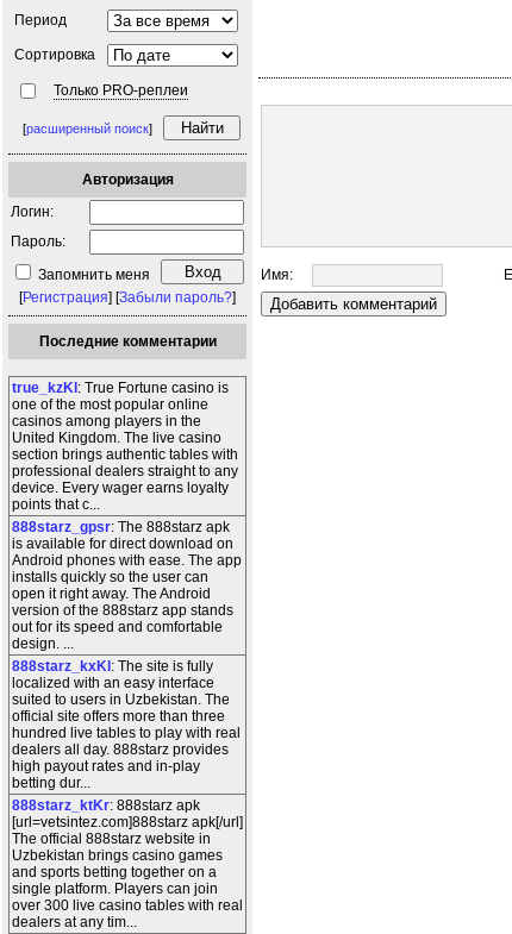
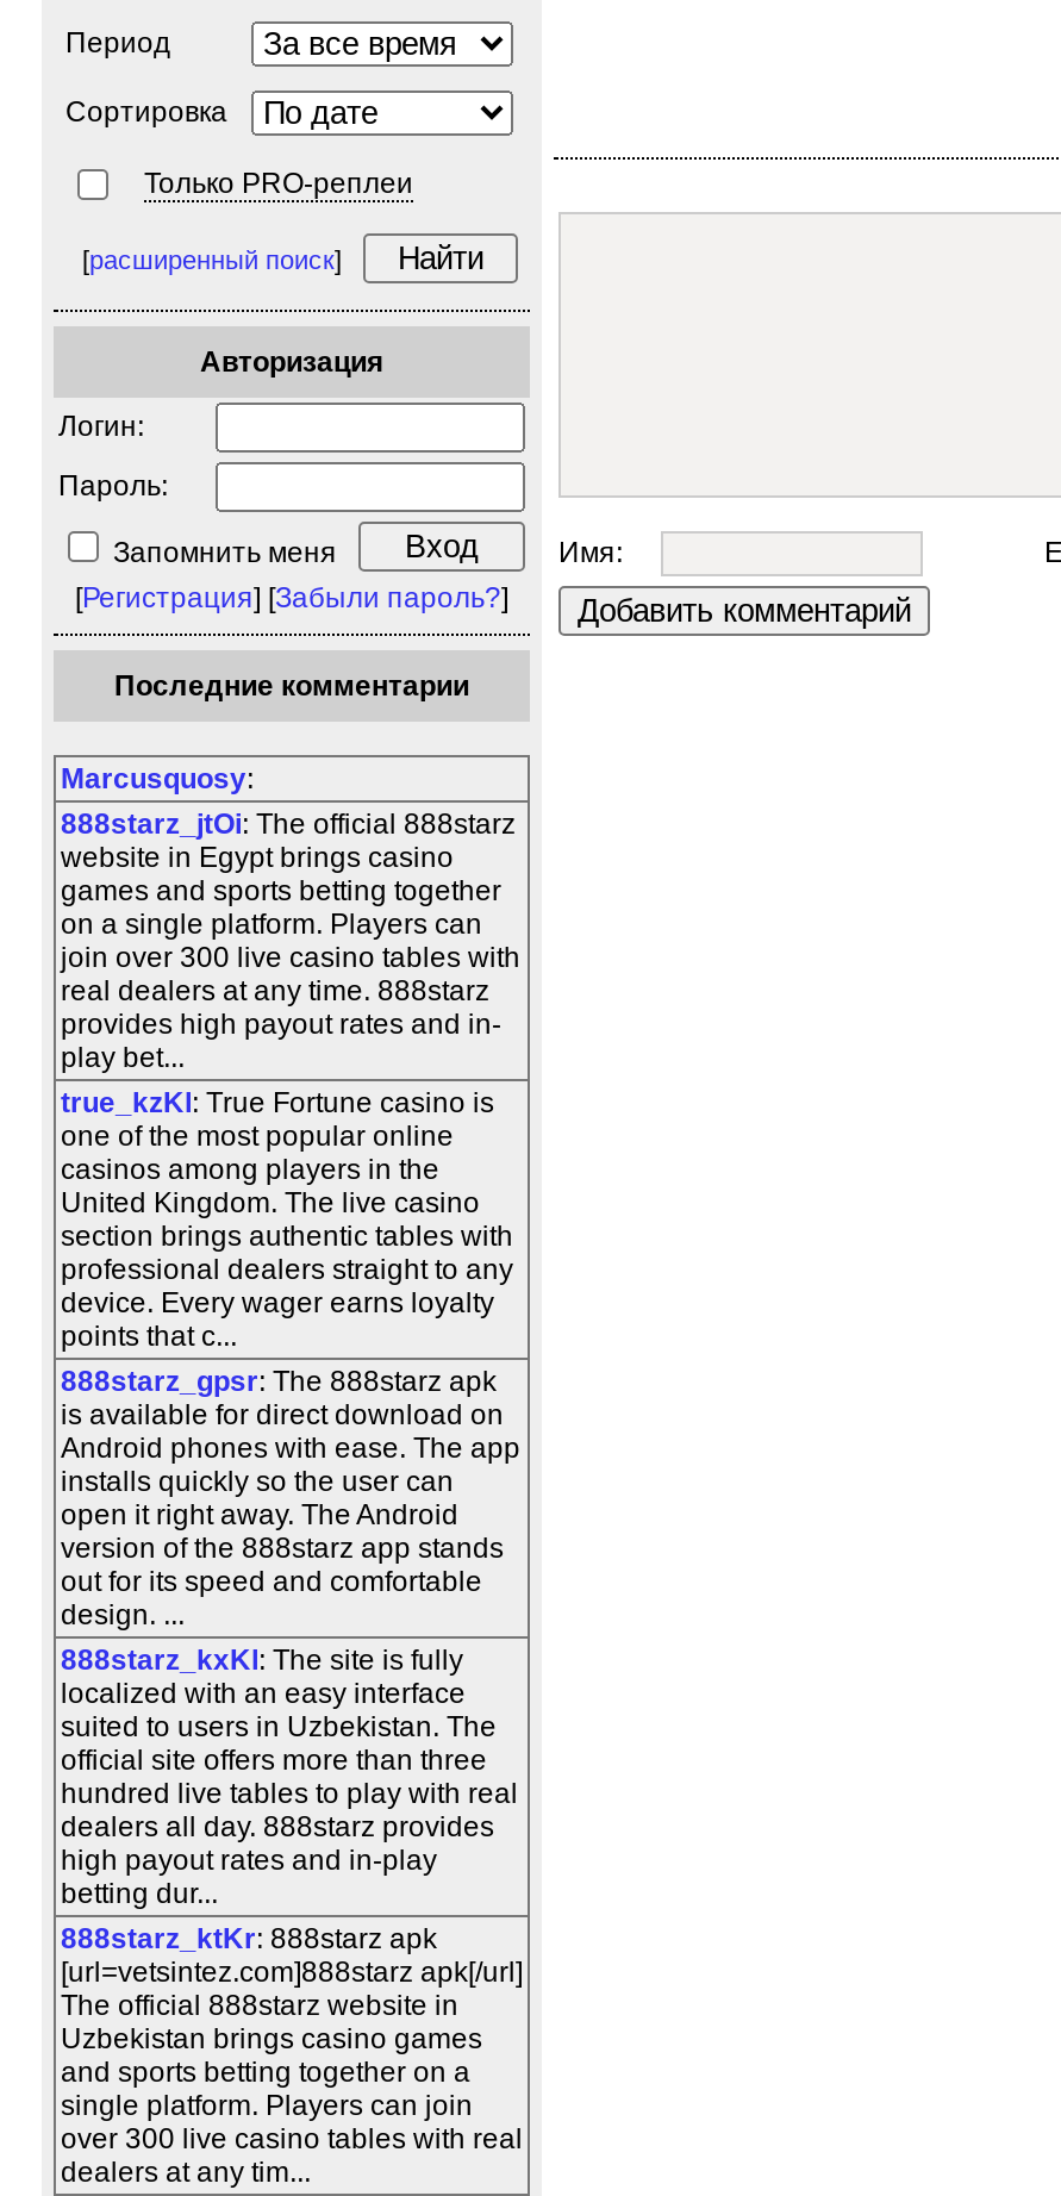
none -> [61,763,520,1075] Marcusquosy: | 888starz_jtOi: The official 888starz | website in Egypt brings casino | games and sports betting together | on a single platform. Players can | join over 300 live casino tables with | real dealers at any time. 888starz | provides high payout rates and in- | play bet...

